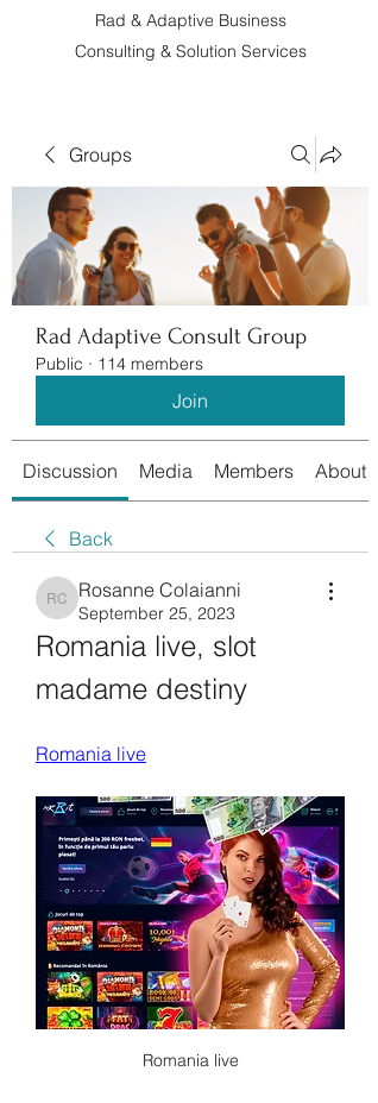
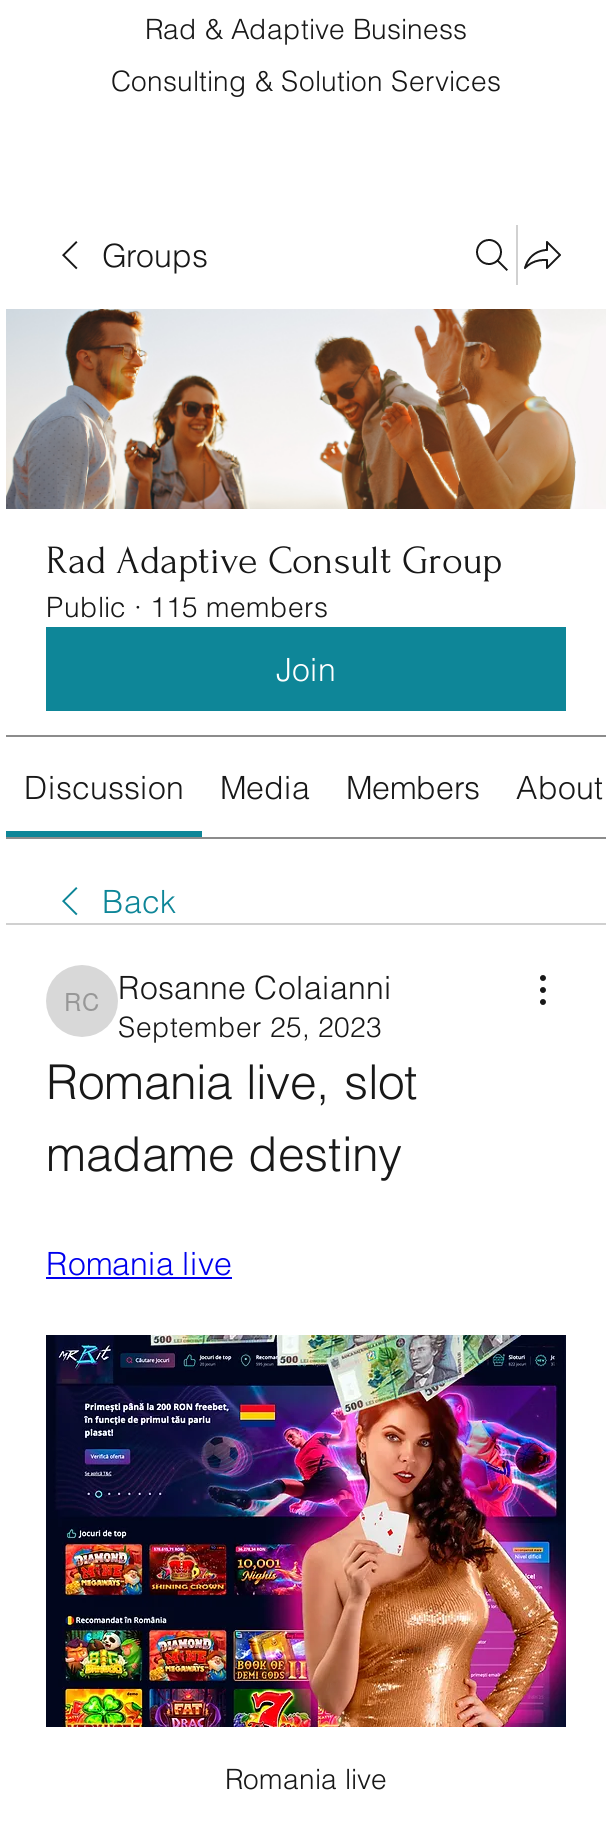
[36,353,203,374] Public · 114 members -> [46,589,328,625] Public · 115 members

